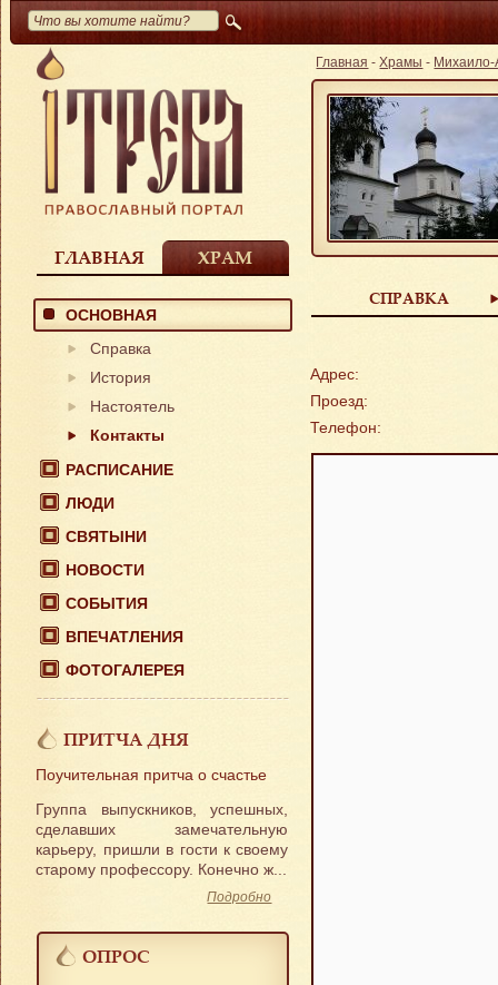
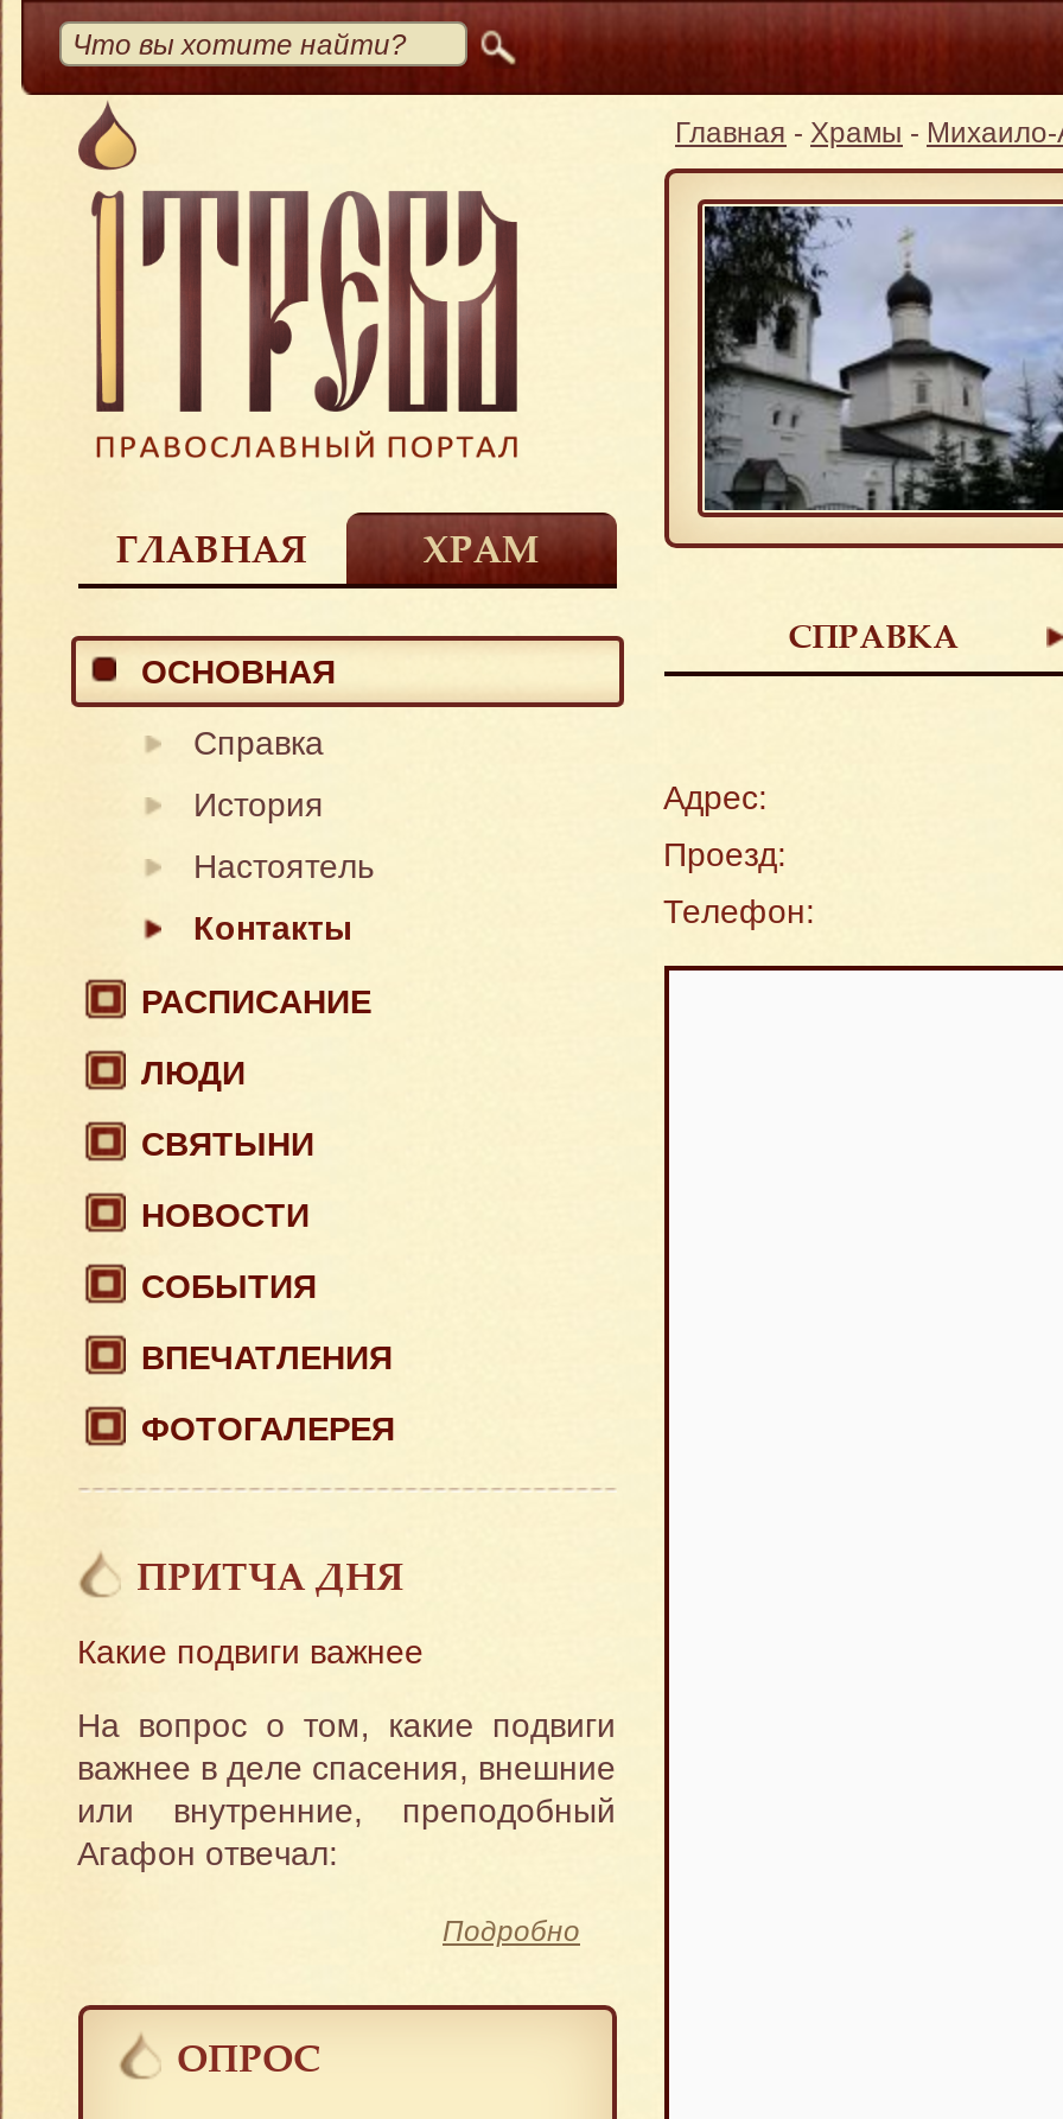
[36,766,267,784] Поучительная притча о счастье -> [77,1633,424,1671] Какие подвиги важнее
[36,800,288,878] Группа выпускников, успешных, | сделавших замечательную | карьеру, пришли в гости к своему | старому профессору. Конечно ж... -> [77,1706,616,1872] На вопрос о том, какие подвиги | важнее в деле спасения, внешние | или внутренние, преподобный | Агафон отвечал:

